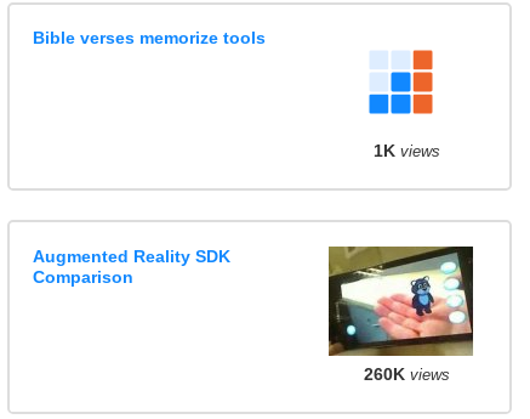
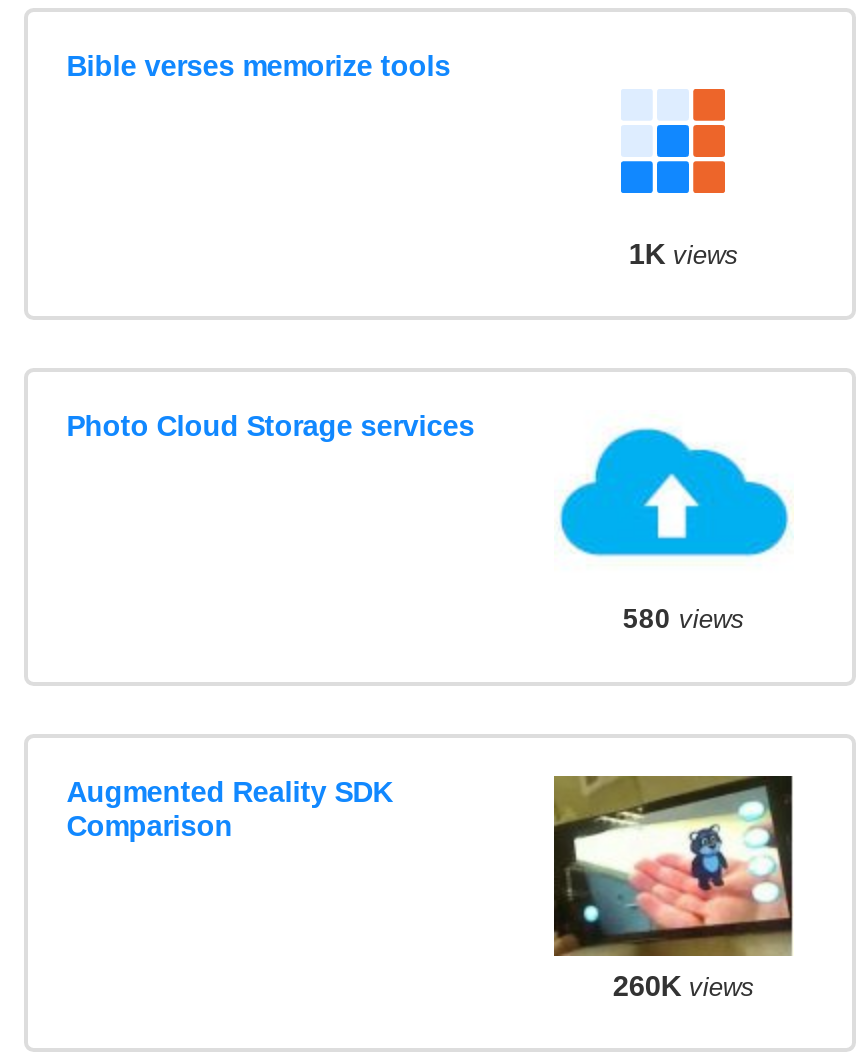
none -> [66,410,474,442] Photo Cloud Storage services
none -> [558,425,790,635] [image] | 580 views

